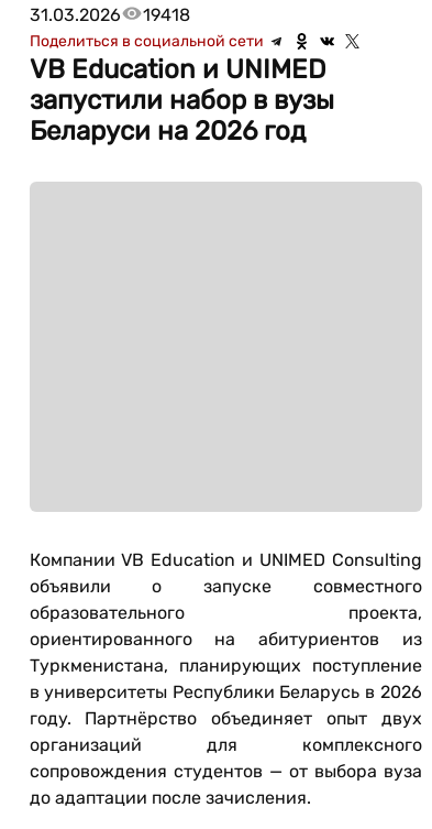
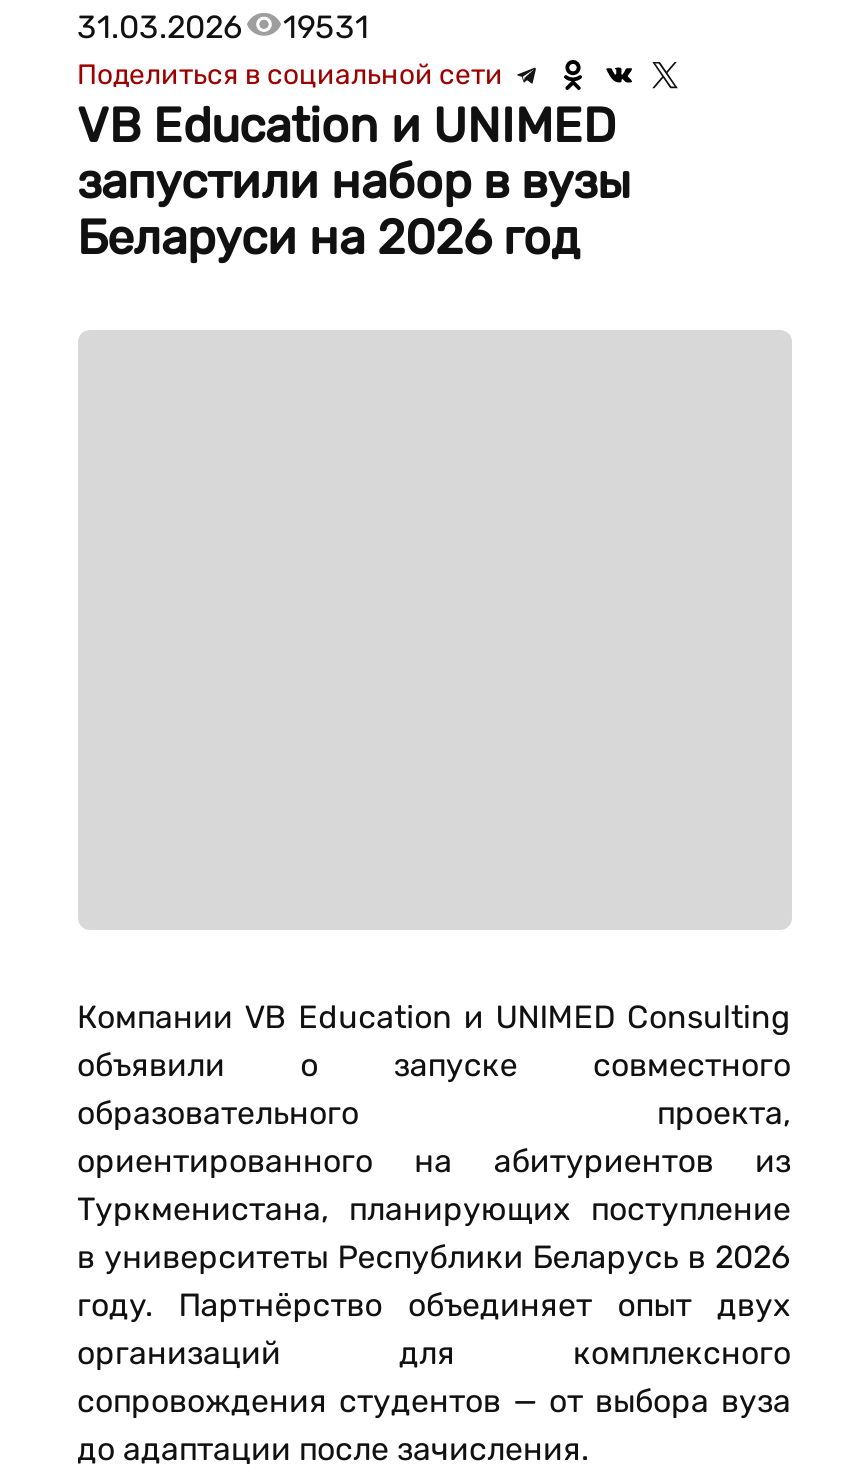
[29,4,190,25] 31.03.2026 19418 -> [77,8,369,46] 31.03.2026 19531

